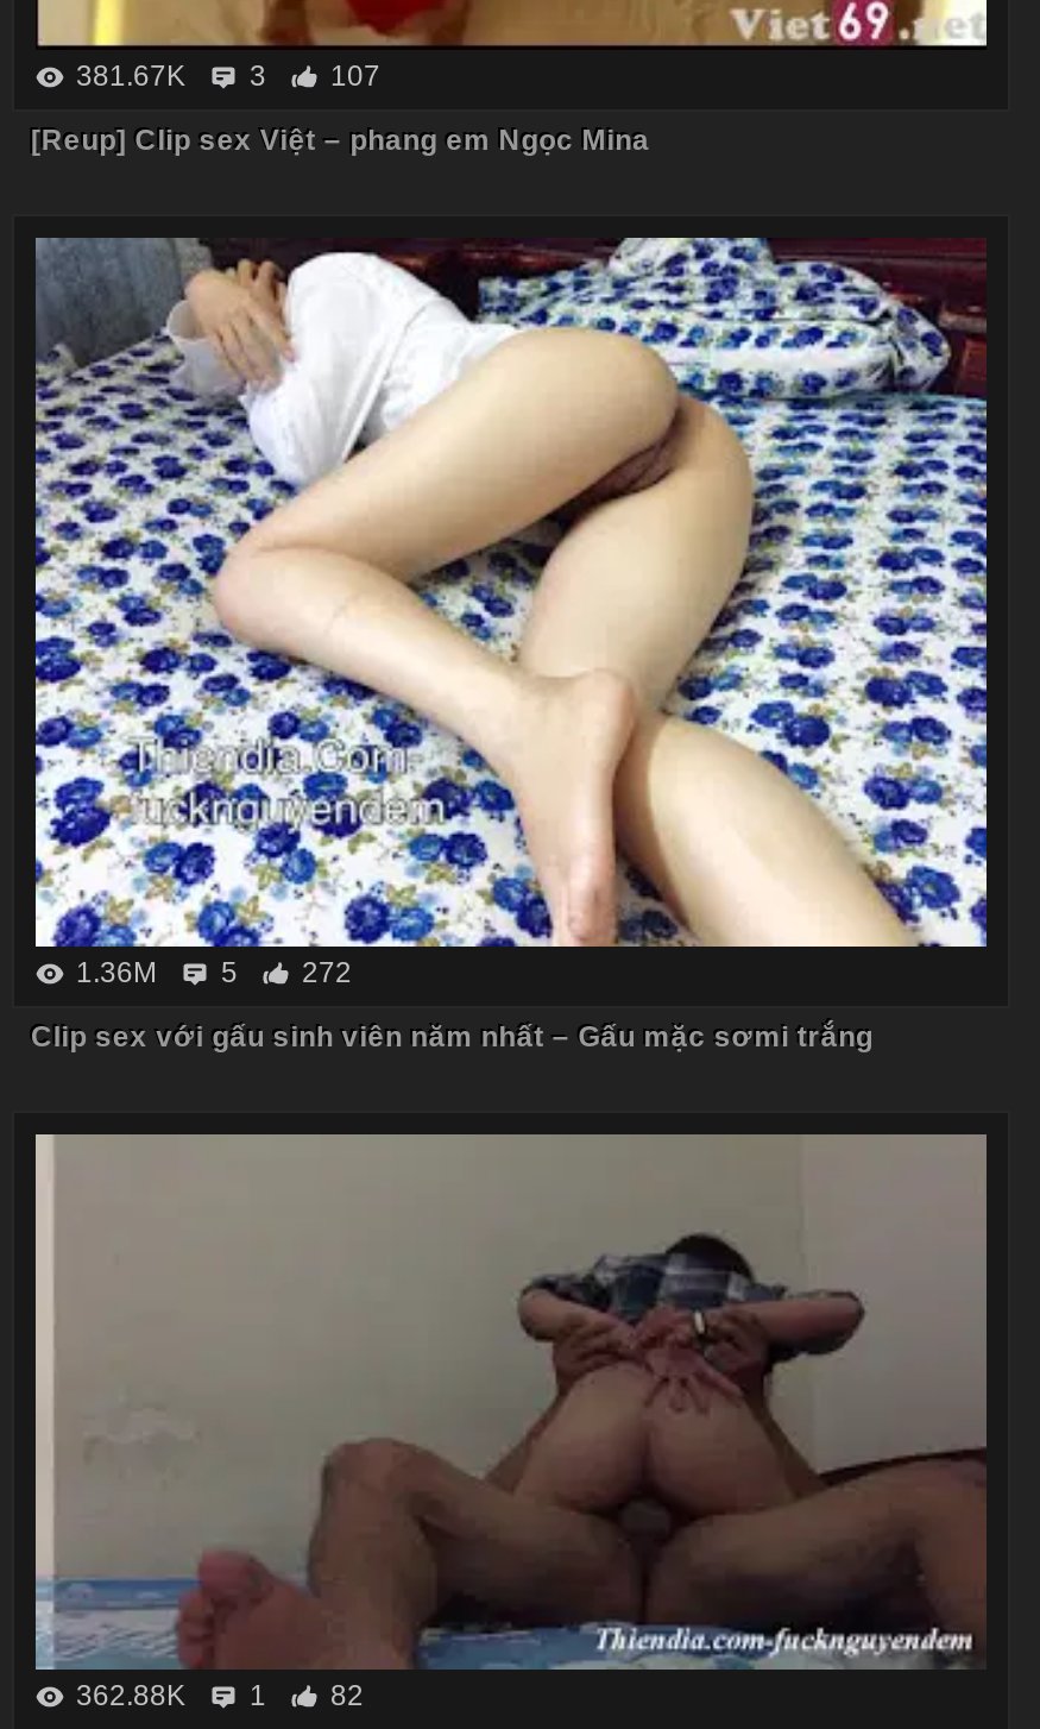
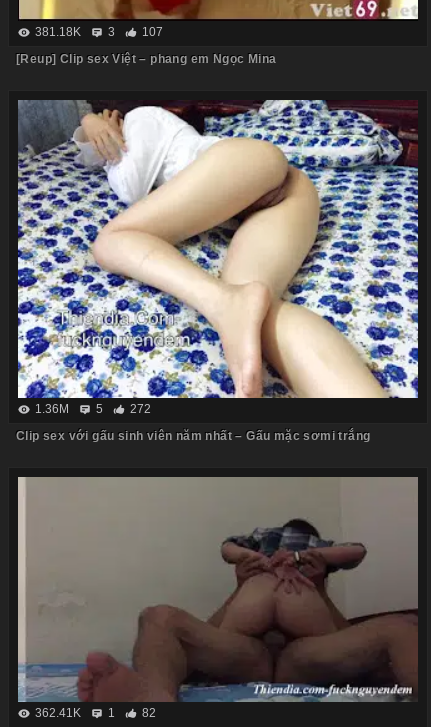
[76,59,380,92] 381.67K 3 107 -> [35,25,163,39] 381.18K 3 107
[76,1680,364,1713] 362.88K 1 82 -> [35,706,156,720] 362.41K 1 82

